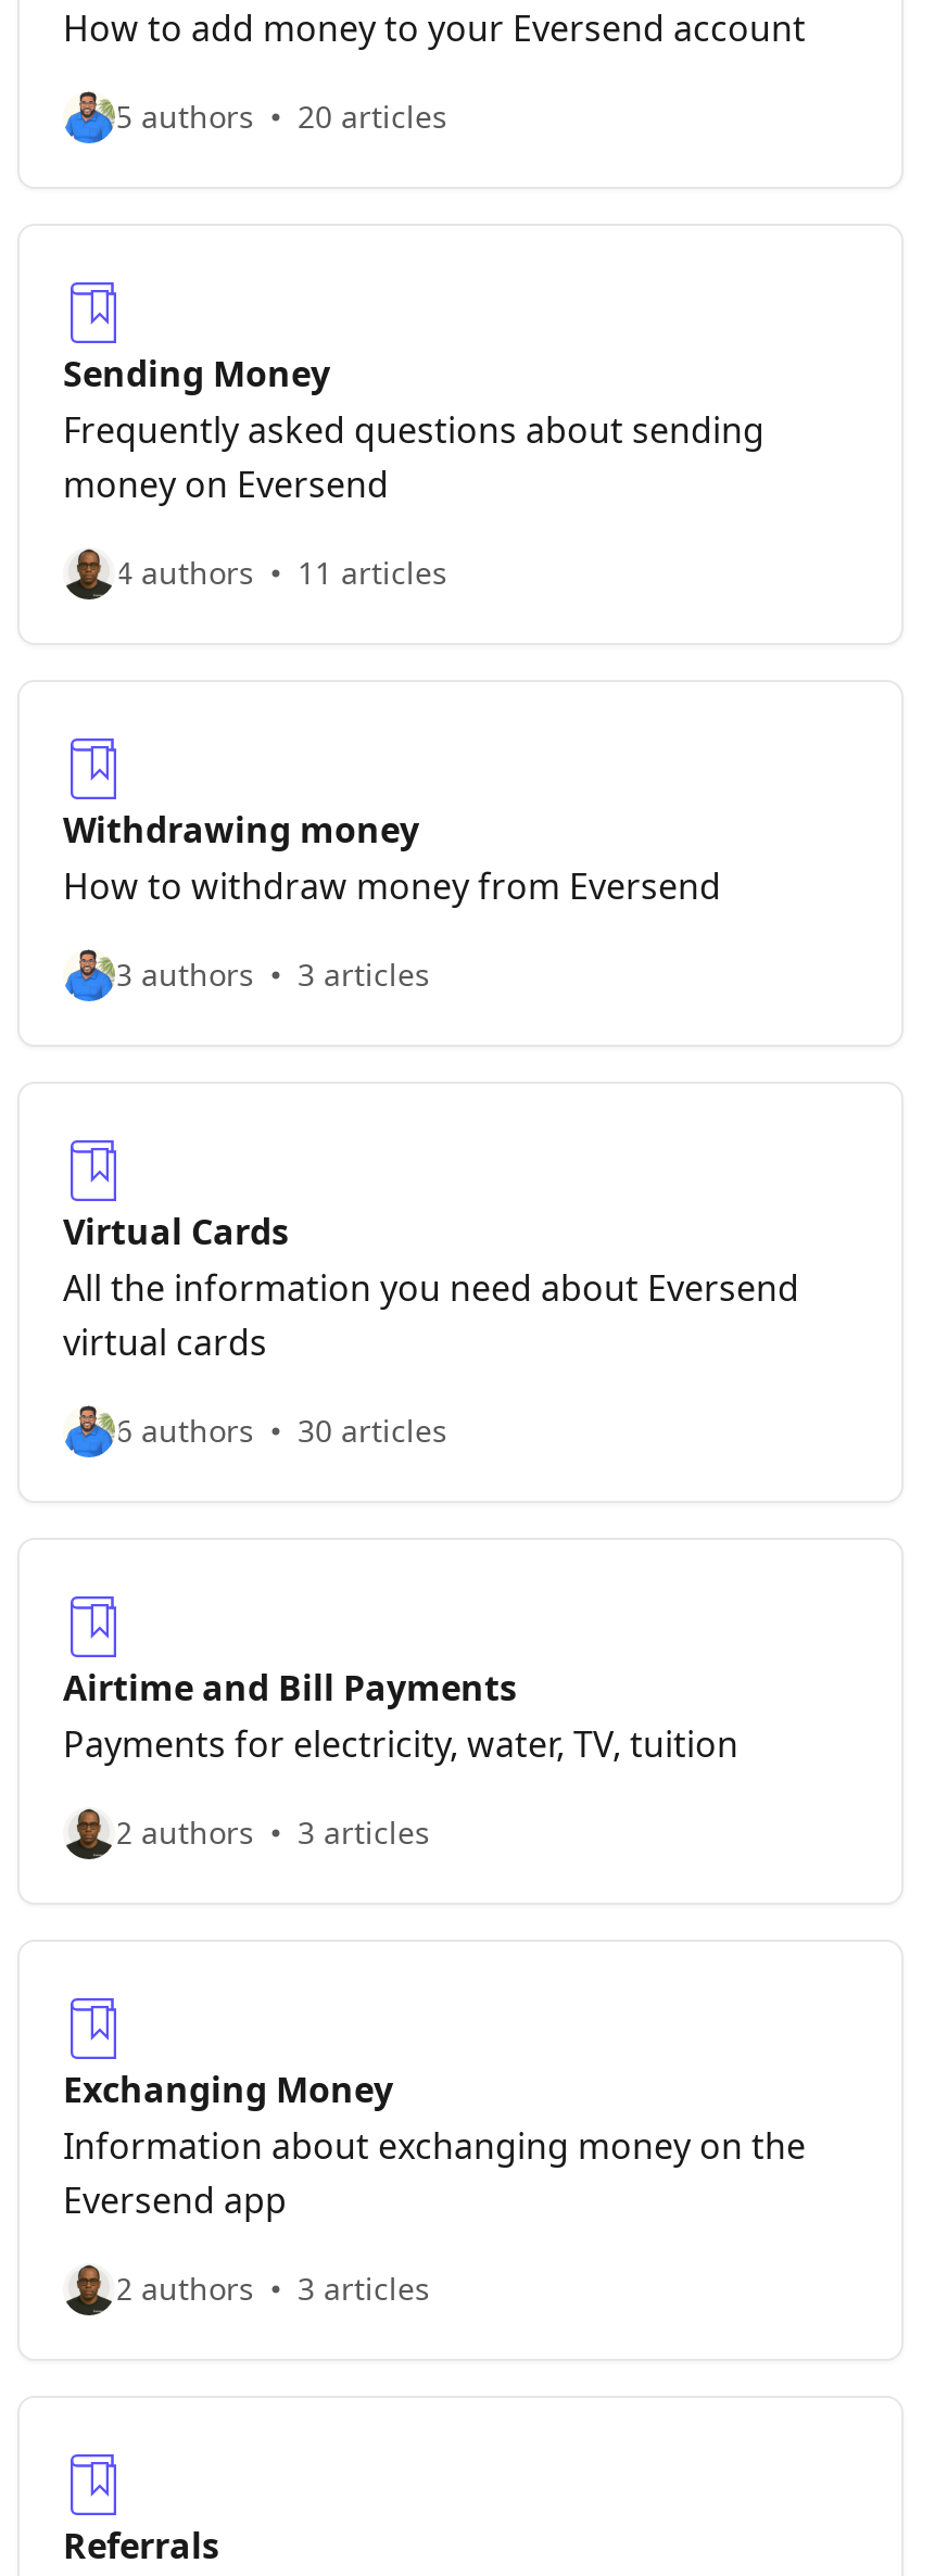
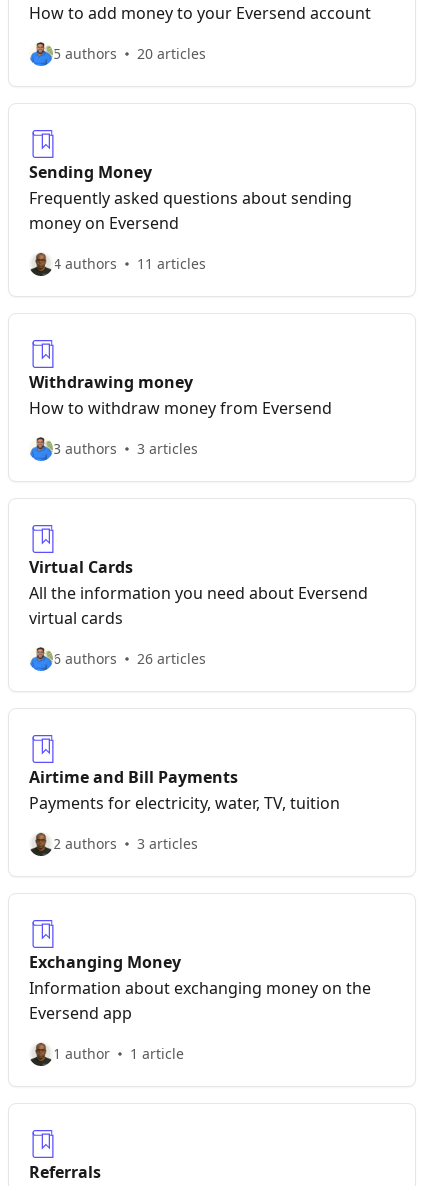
[298,1410,447,1451] 30 articles -> [137,649,206,668] 26 articles
[115,2268,430,2309] 2 authors | 3 articles -> [53,1044,184,1063] 1 author | 1 article

